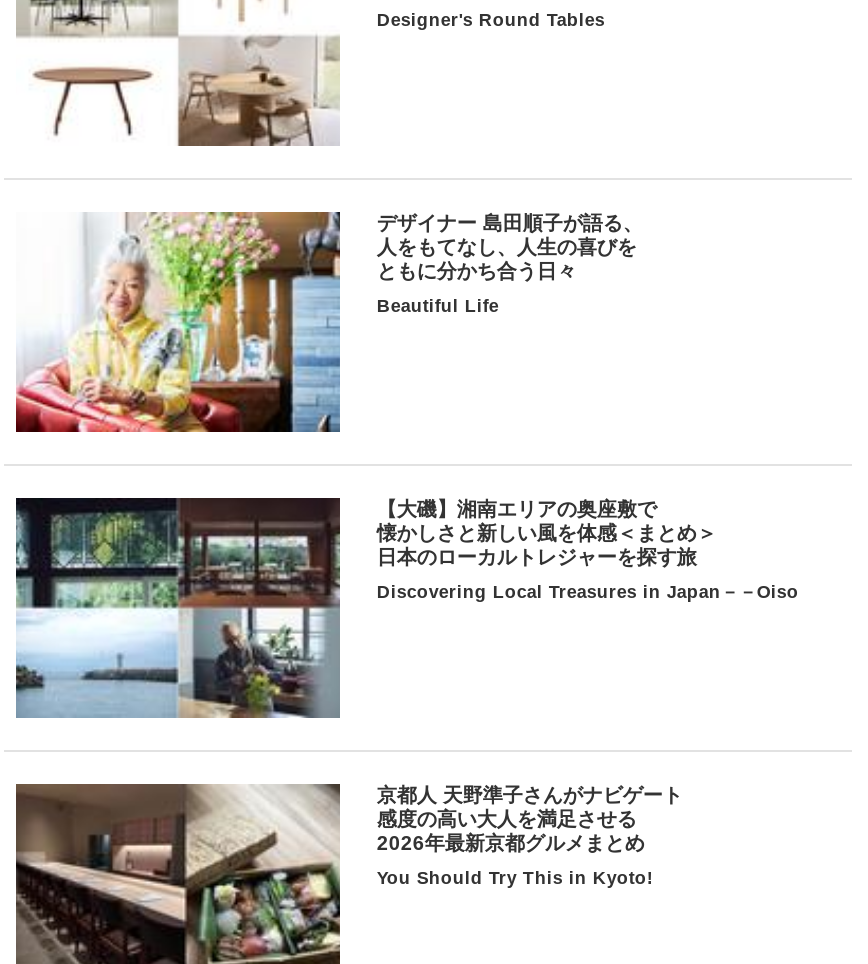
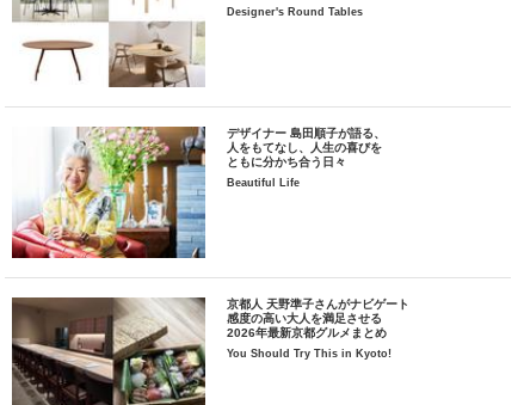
[14,496,799,720] [image] | 【大磯】湘南エリアの奥座敷で | 懐かしさと新しい風を体感＜まとめ＞ | 日本のローカルトレジャーを探す旅 | Discovering Local Treasures in Japan－－Oiso -> none

